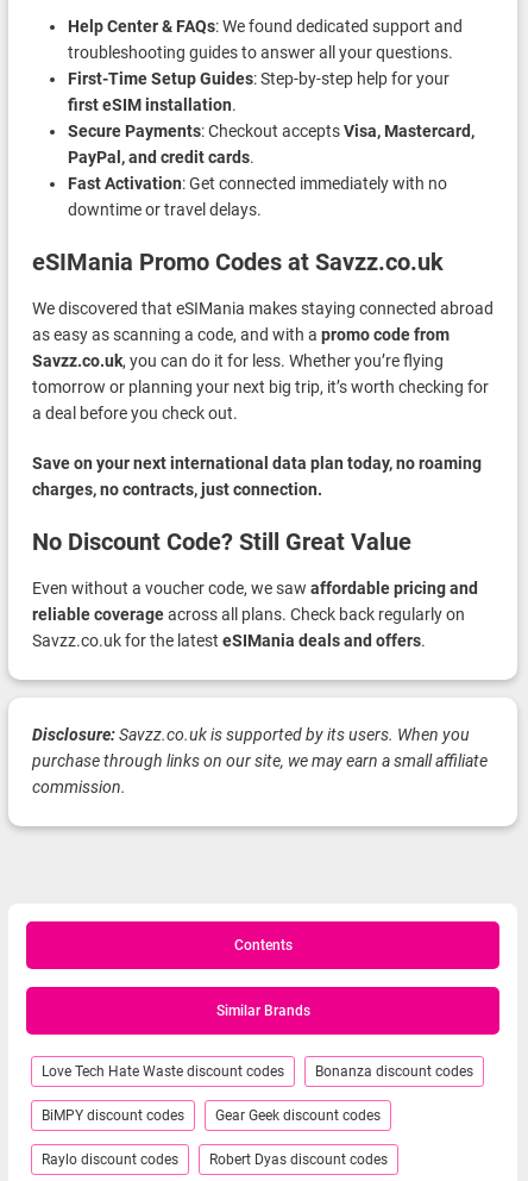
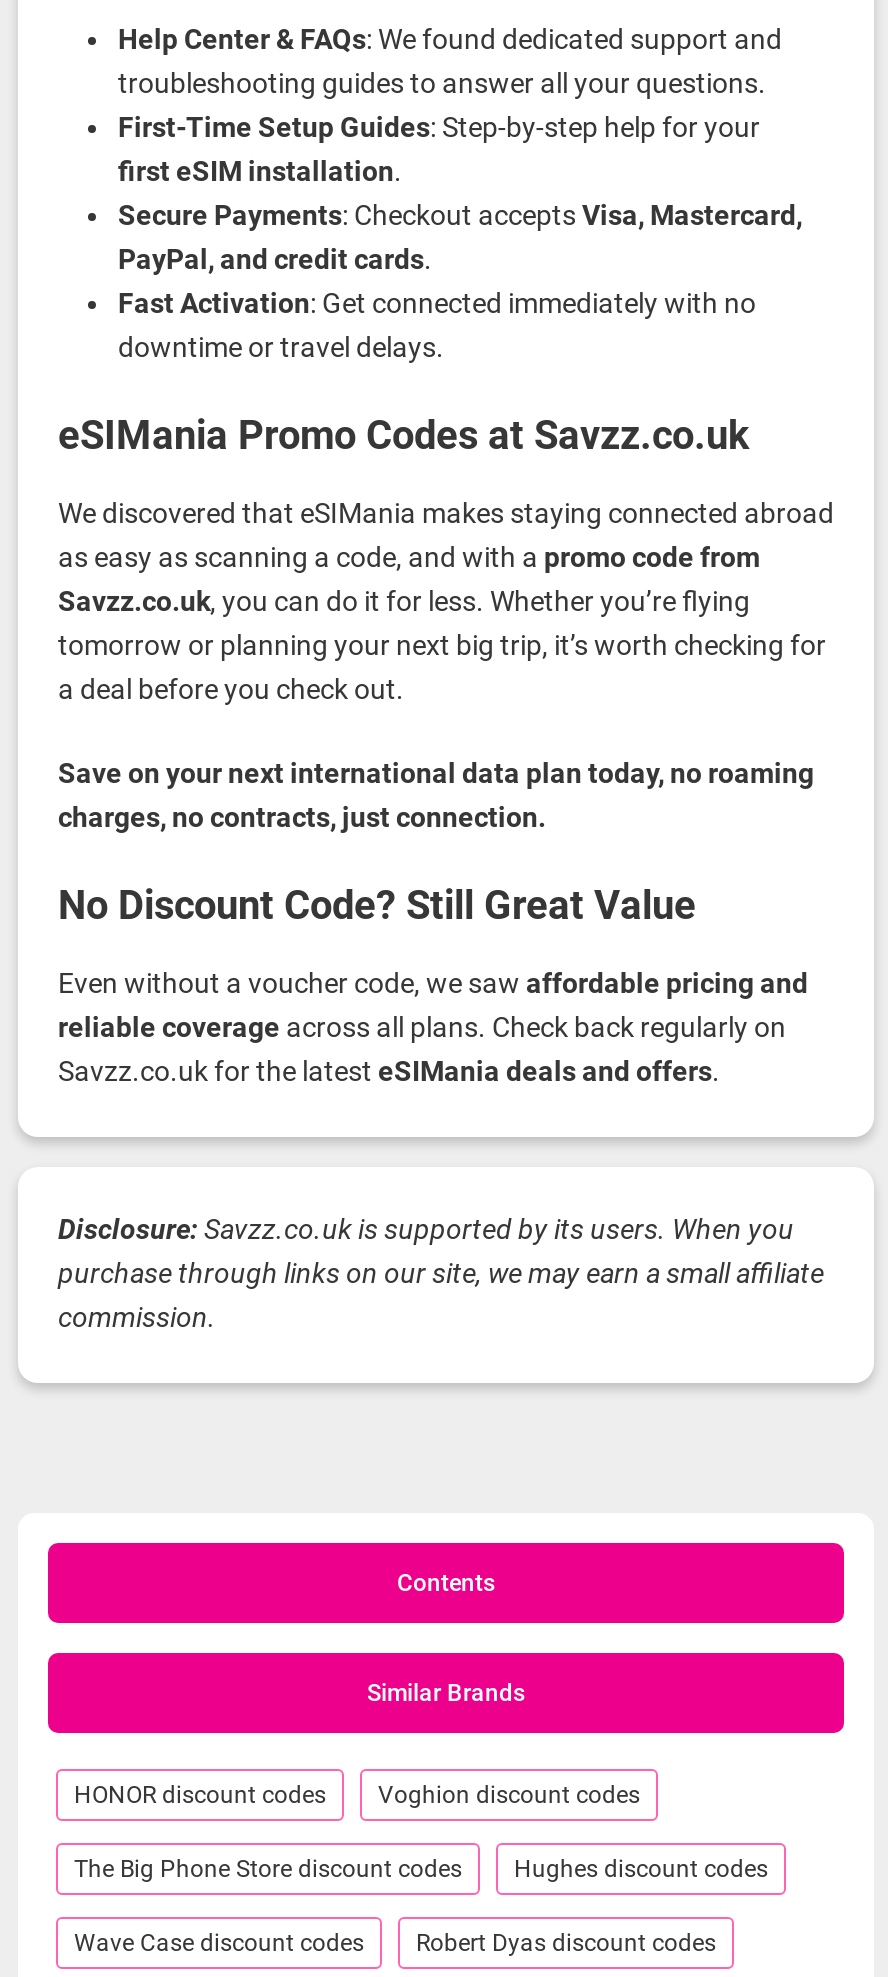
[42,1063,473,1080] Love Tech Hate Waste discount codes | Bonanza discount codes -> [74,1781,640,1809] HONOR discount codes | Voghion discount codes
[42,1107,381,1124] BiMPY discount codes | Gear Geek discount codes -> [74,1855,768,1883] The Big Phone Store discount codes | Hughes discount codes
[42,1151,178,1168] Raylo discount codes -> [74,1929,364,1957] Wave Case discount codes

